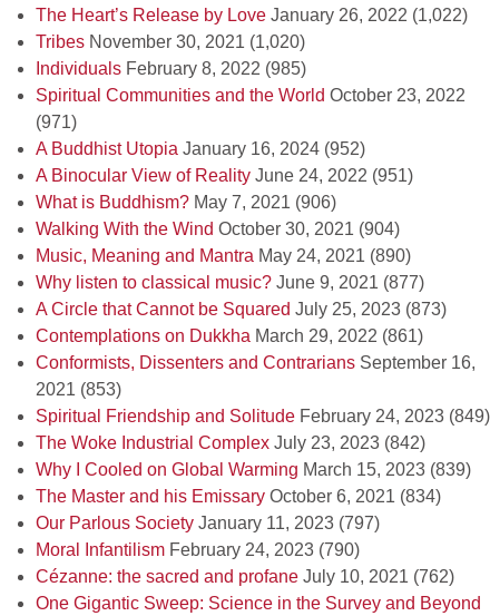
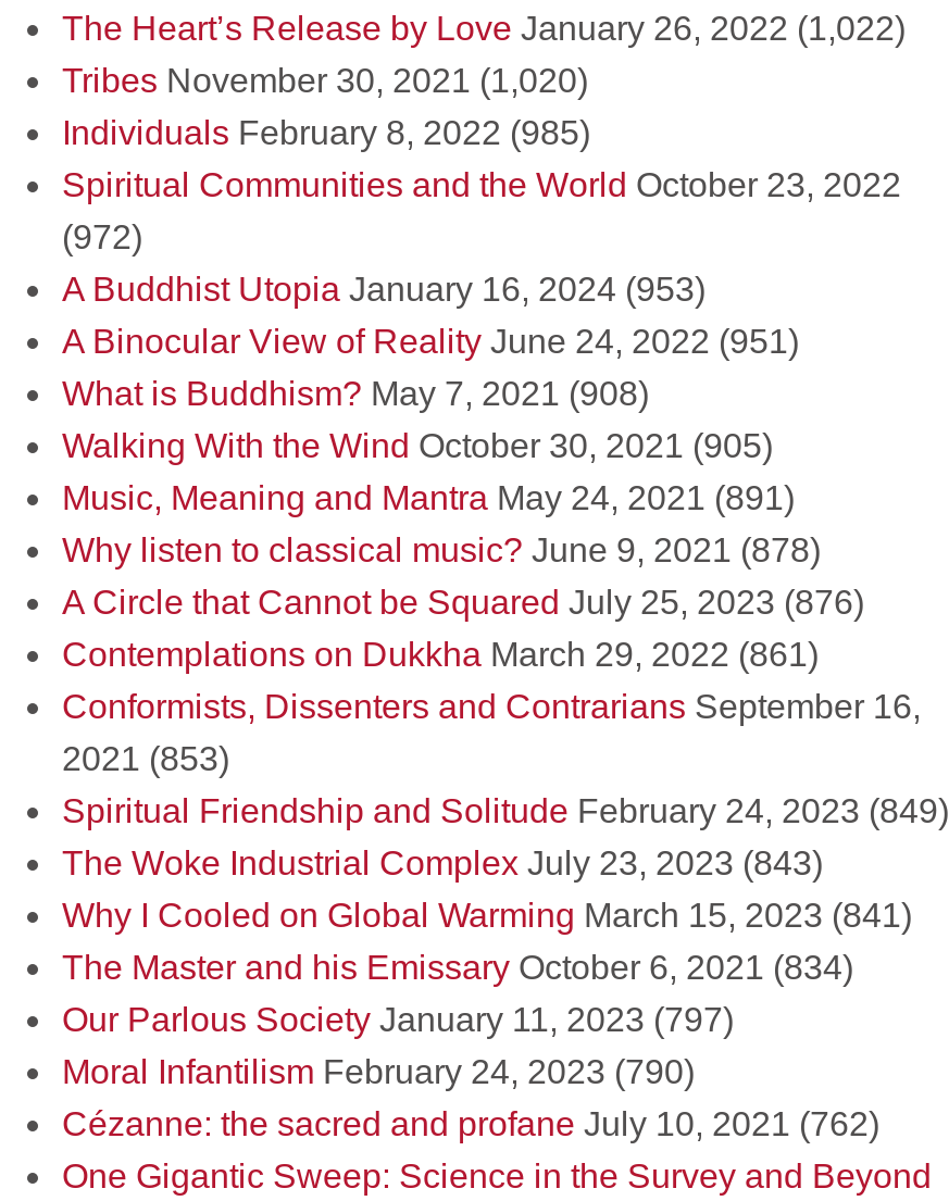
[36,112,77,131] (971) -> [62,218,142,255] (972)
[36,139,365,158] A Buddhist Utopia January 16, 2024 (952) -> [62,270,705,307] A Buddhist Utopia January 16, 2024 (953)
[36,193,336,212] What is Buddhism? May 7, 2021 (906) -> [62,375,649,412] What is Buddhism? May 7, 2021 (908)
[36,219,400,238] Walking With the Wind October 30, 2021 (904) -> [62,427,773,464] Walking With the Wind October 30, 2021 (905)
[36,246,411,265] Music, Meaning and Mantra May 24, 2021 (890) -> [62,479,795,516] Music, Meaning and Mantra May 24, 2021 (891)
[36,273,424,292] Why listen to classical music? June 9, 2021 (877) -> [62,531,821,568] Why listen to classical music? June 9, 2021 (878)
[36,300,447,318] A Circle that Cannot be Squared July 25, 2023 (873) -> [62,583,864,620] A Circle that Cannot be Squared July 25, 2023 (876)
[36,433,425,452] The Woke Industrial Complex July 23, 2023 (842) -> [62,844,823,881] The Woke Industrial Complex July 23, 2023 (843)
[36,460,471,479] Why I Cooled on Global Warming March 15, 2023 (839) -> [62,896,912,933] Why I Cooled on Global Warming March 15, 2023 (841)

